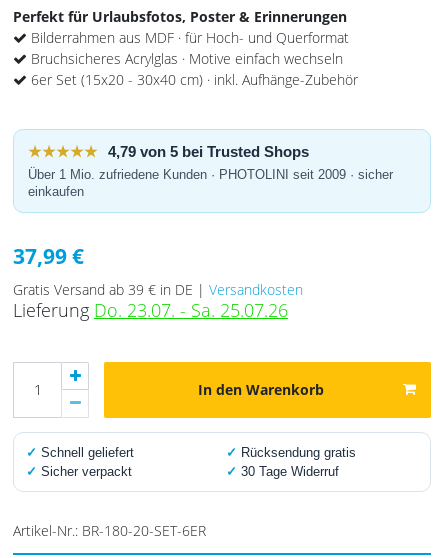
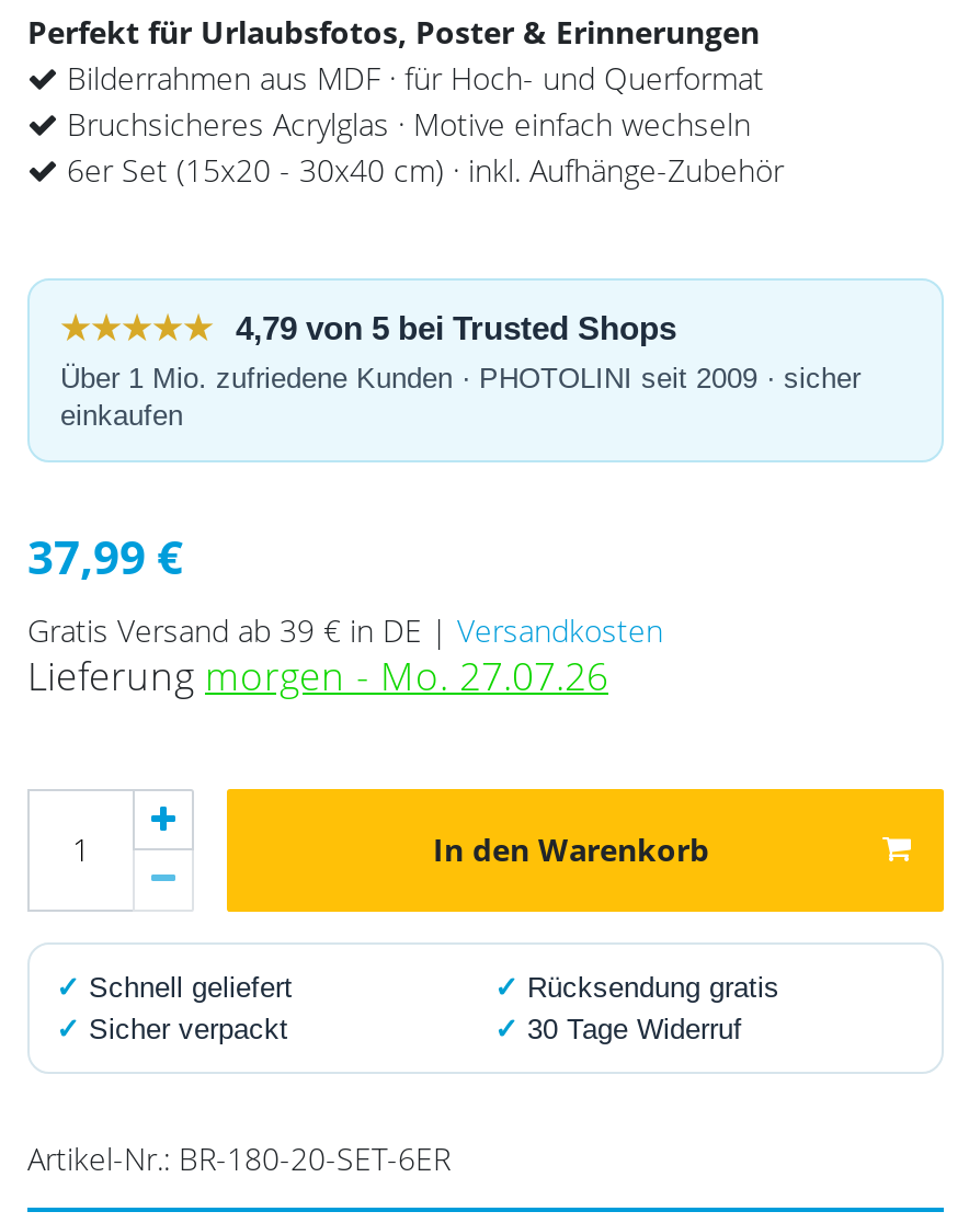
[13,298,288,322] Lieferung Do. 23.07. - Sa. 25.07.26 -> [27,649,608,701] Lieferung morgen - Mo. 27.07.26

